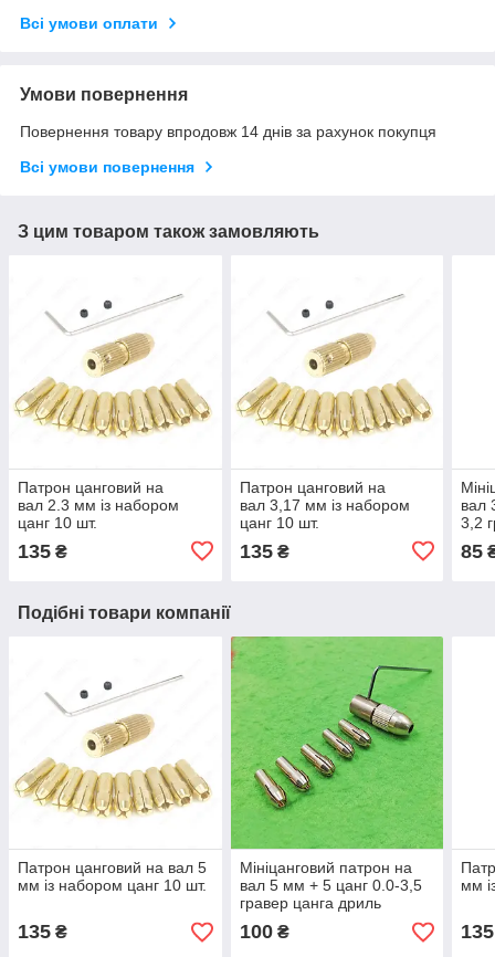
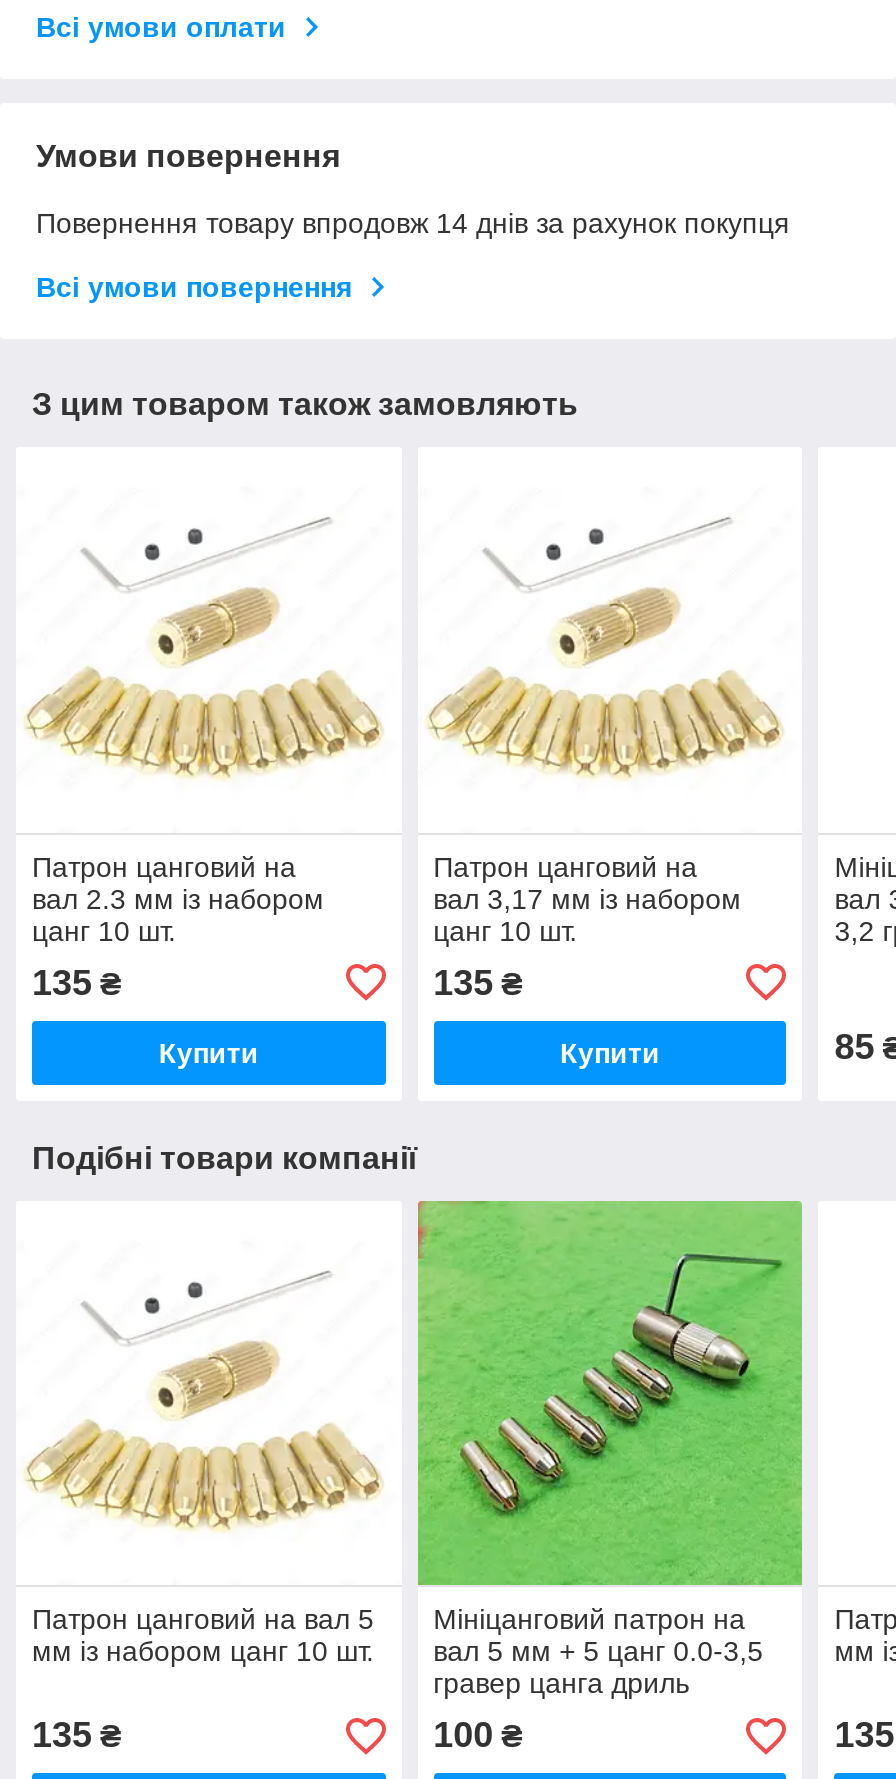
none -> [159,1037,259,1069] Купити
none -> [560,1037,660,1069] Купити

